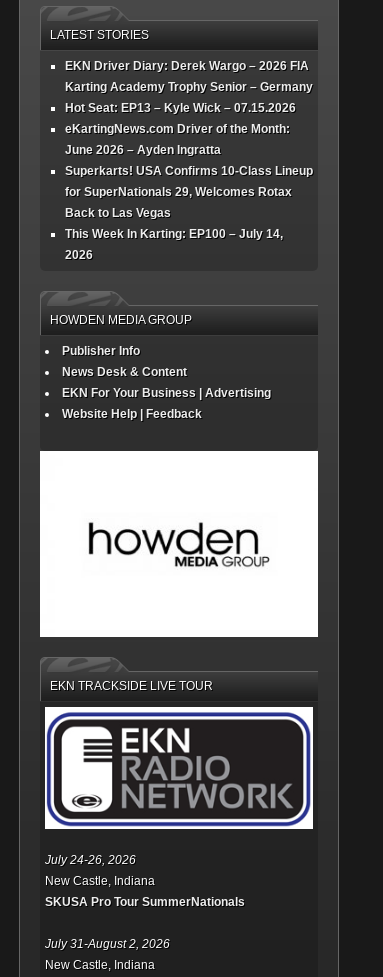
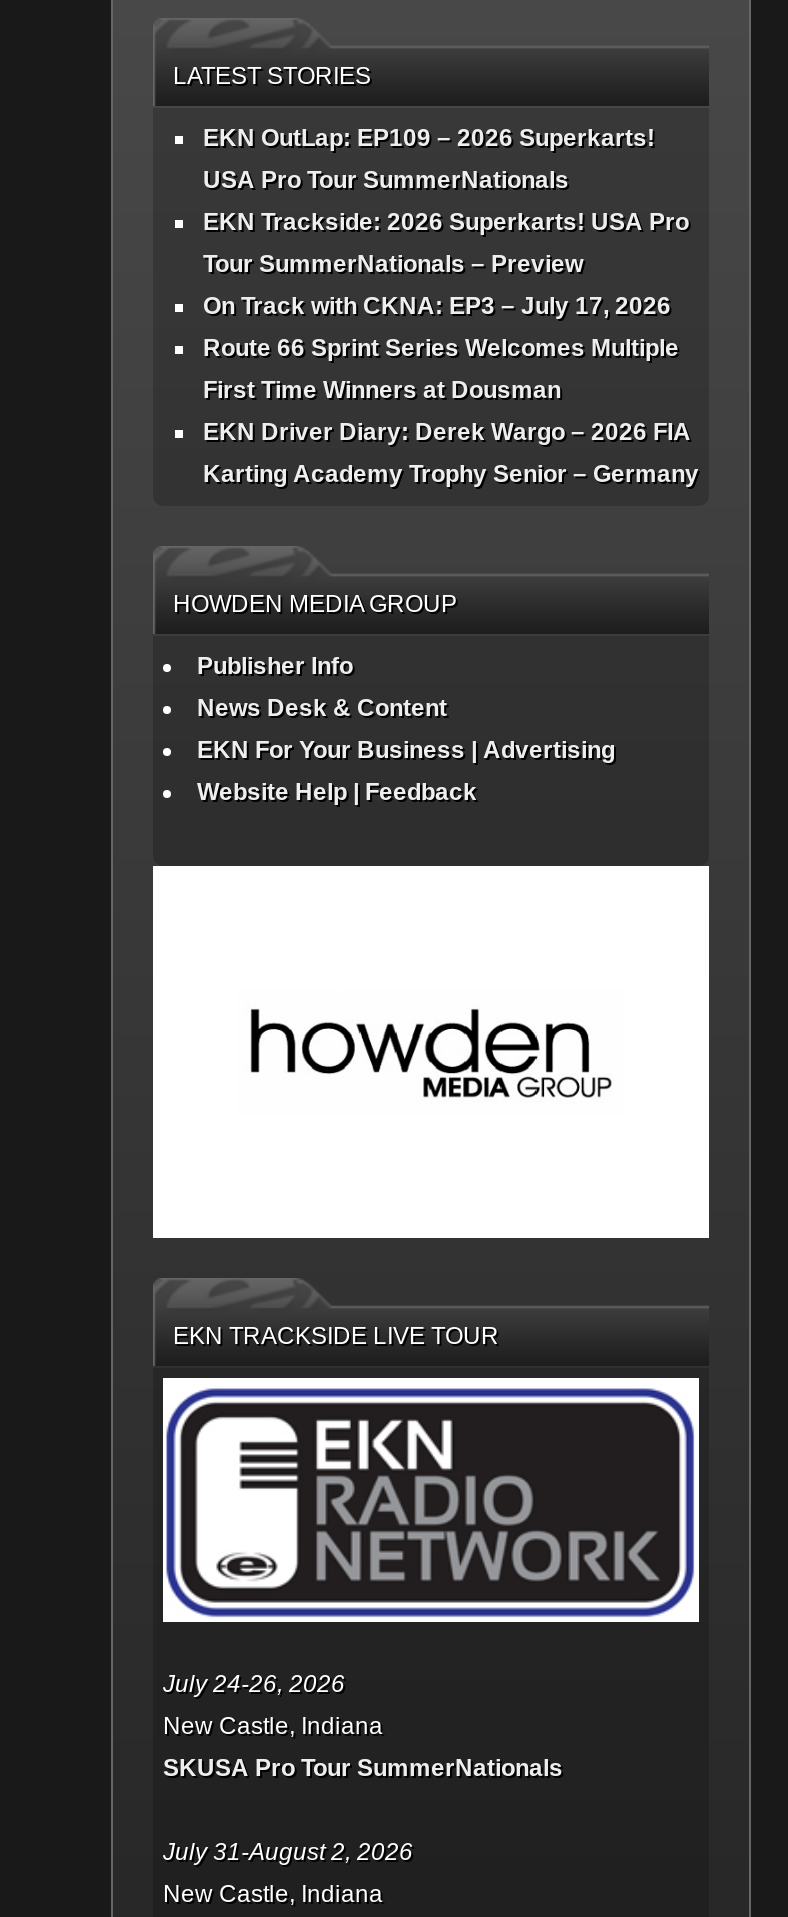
none -> [203,125,689,405] EKN OutLap: EP109 – 2026 Superkarts! | USA Pro Tour SummerNationals | EKN Trackside: 2026 Superkarts! USA Pro | Tour SummerNationals – Preview | On Track with CKNA: EP3 – July 17, 2026 | Route 66 Sprint Series Welcomes Multiple | First Time Winners at Dousman
moved [65,59,313,94] -> [203,419,699,489]: EKN Driver Diary: Derek Wargo – 2026 FIA | Karting Academy Trophy Senior – Germany
[65,101,313,262] Hot Seat: EP13 – Kyle Wick – 07.15.2026 | eKartingNews.com Driver of the Month: | June 2026 – Ayden Ingratta | Superkarts! USA Confirms 10-Class Lineup | for SuperNationals 29, Welcomes Rotax | Back to Las Vegas | This Week In Karting: EP100 – July 14, | 2026 -> none

